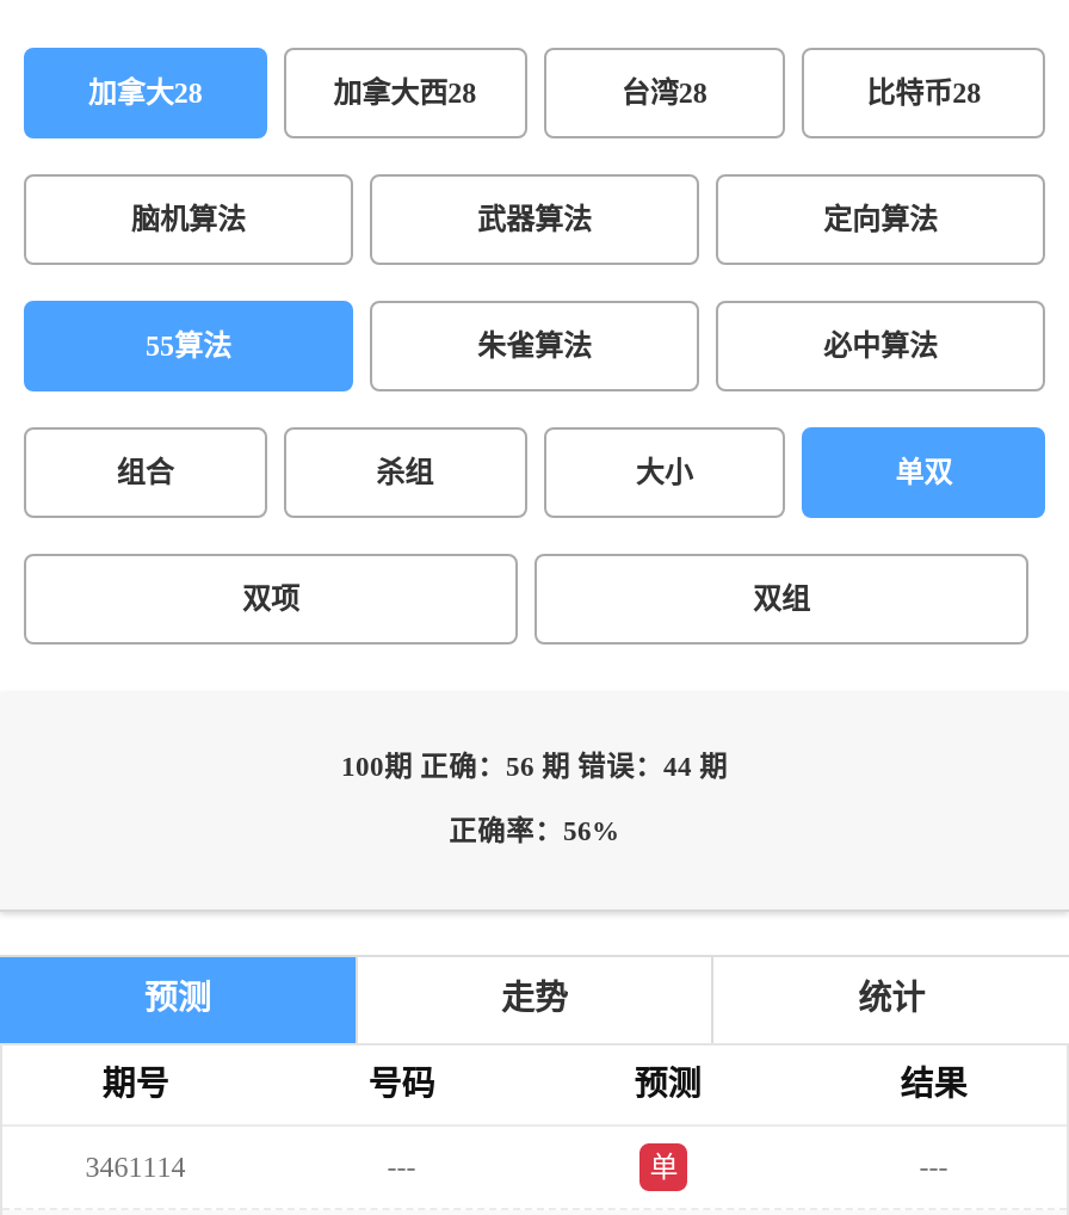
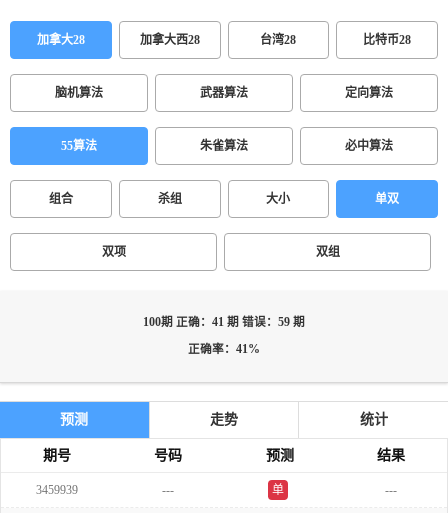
[341,752,728,783] 100期 正确：56 期 错误：44 期 -> [143,316,305,329] 100期 正确：41 期 错误：59 期
[449,816,620,847] 正确率：56% -> [188,343,260,356] 正确率：41%
[85,1151,186,1184] 3461114 -> [36,483,78,497] 3459939

